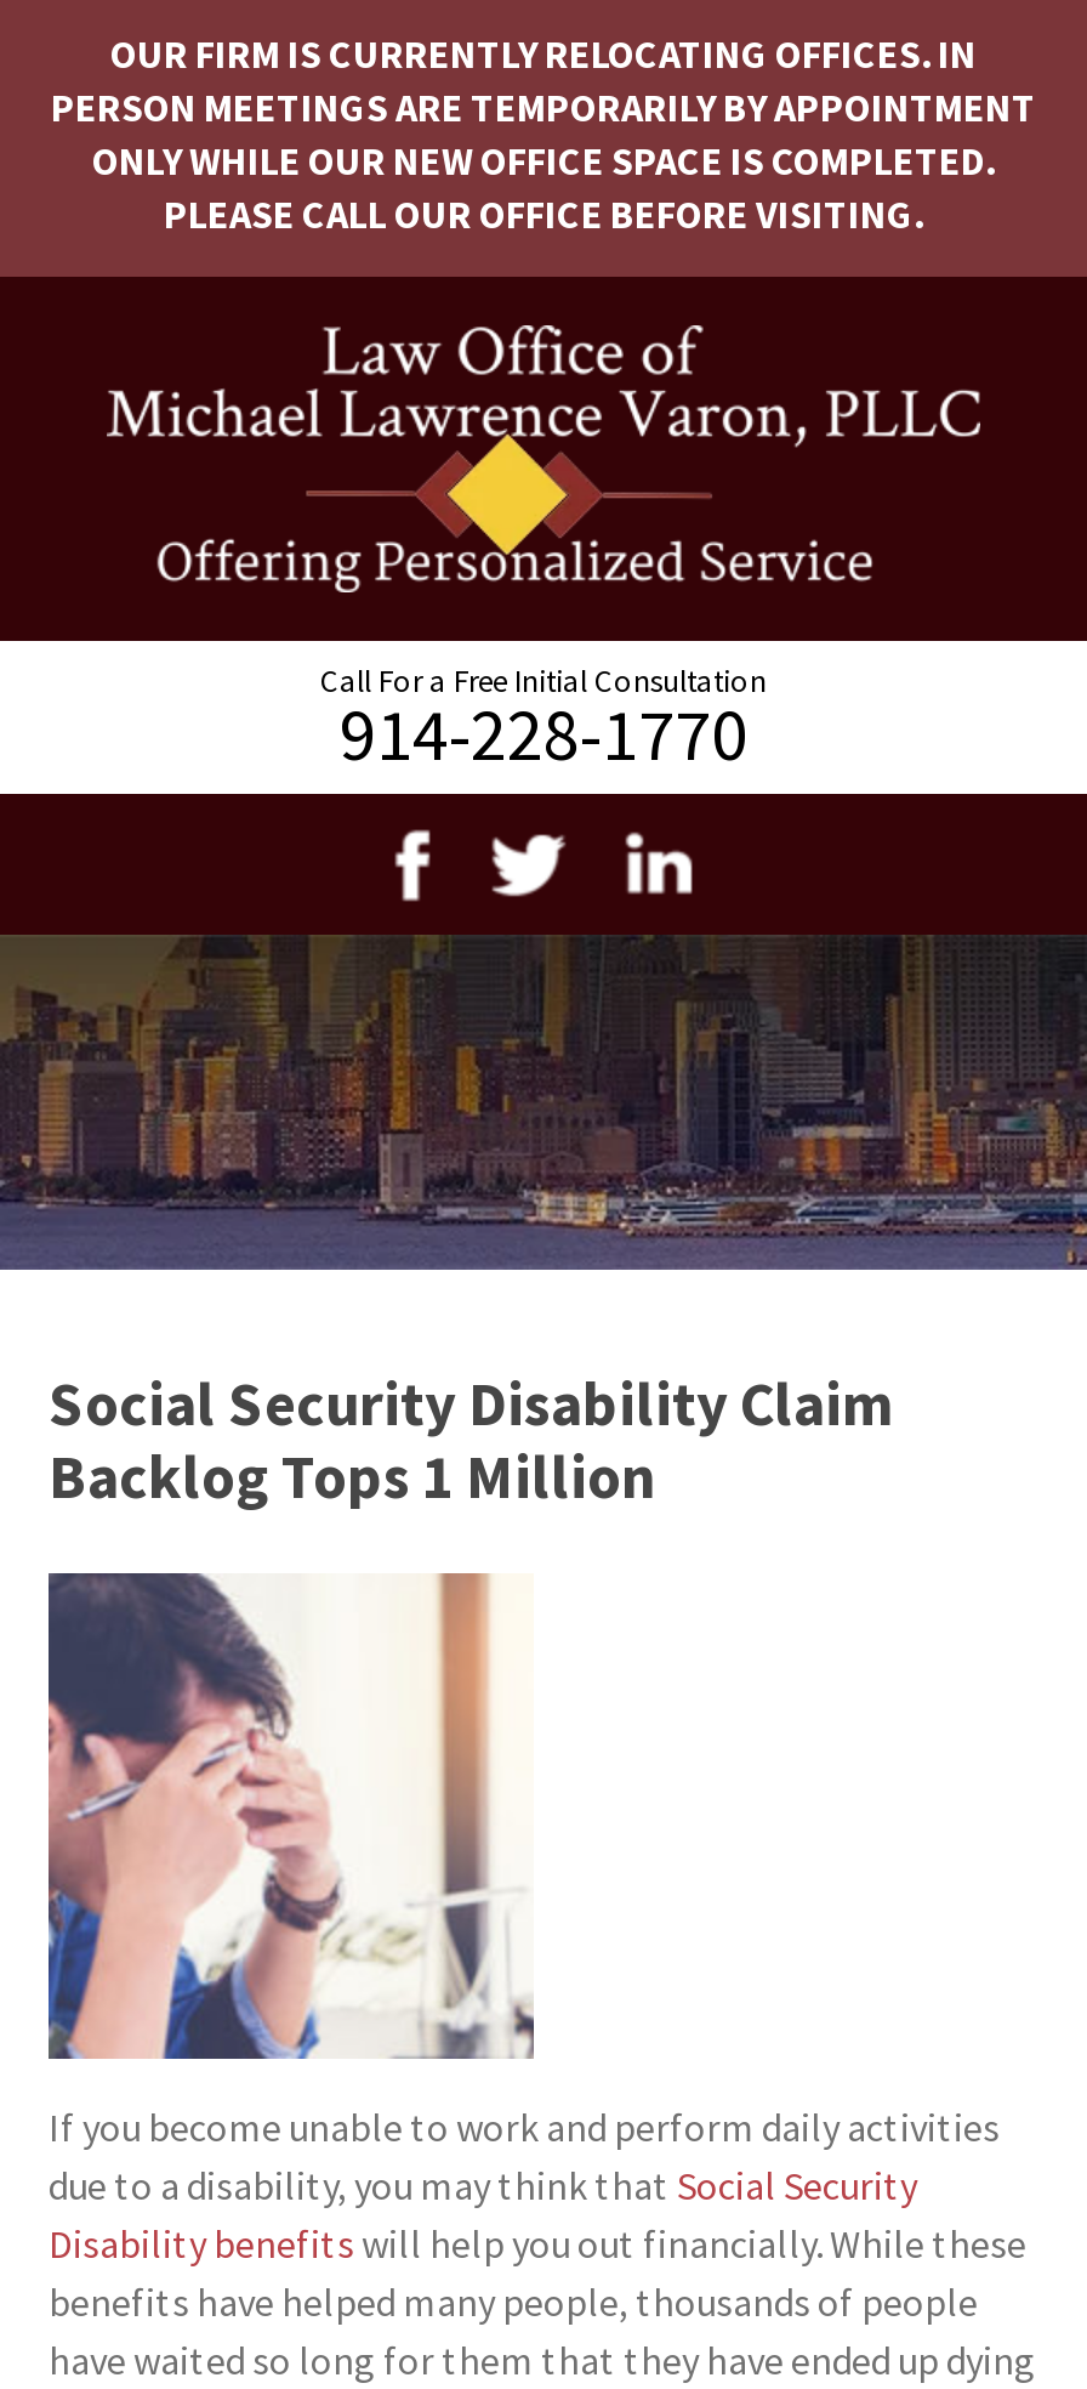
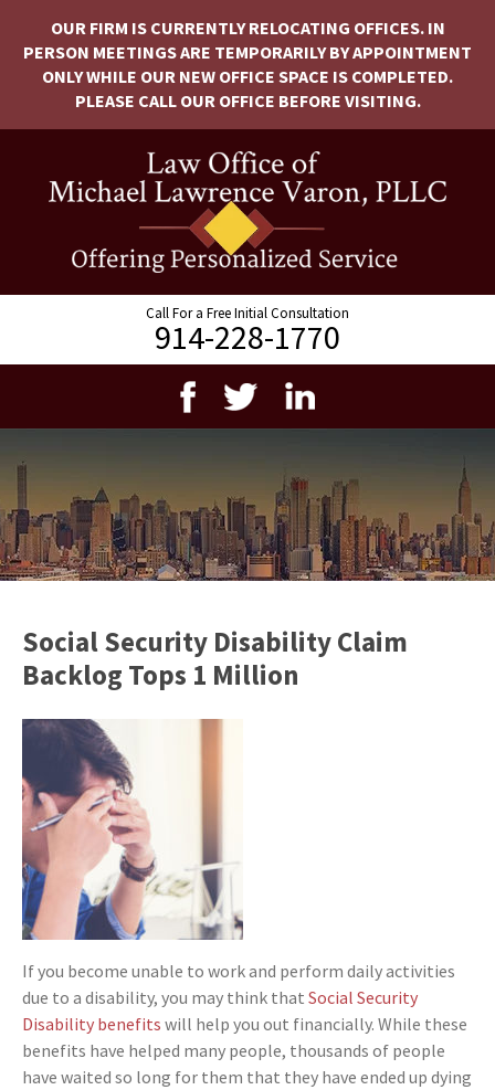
[7,940,1080,1270] [image] -> [3,430,492,581] [image]

